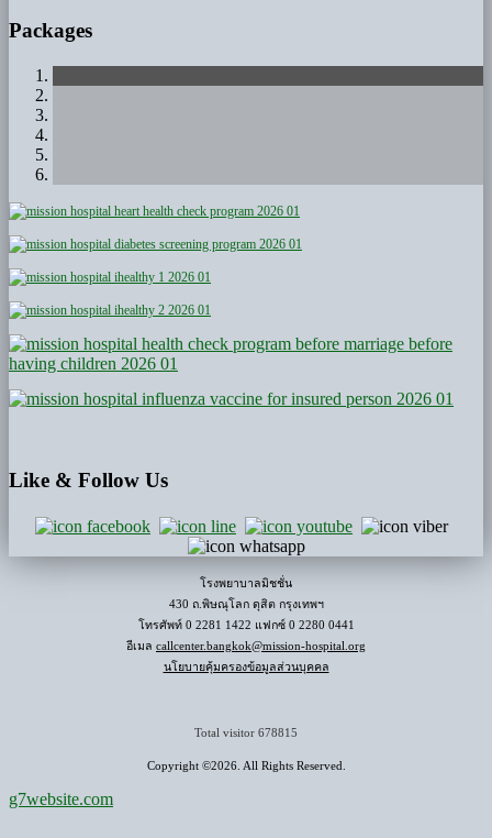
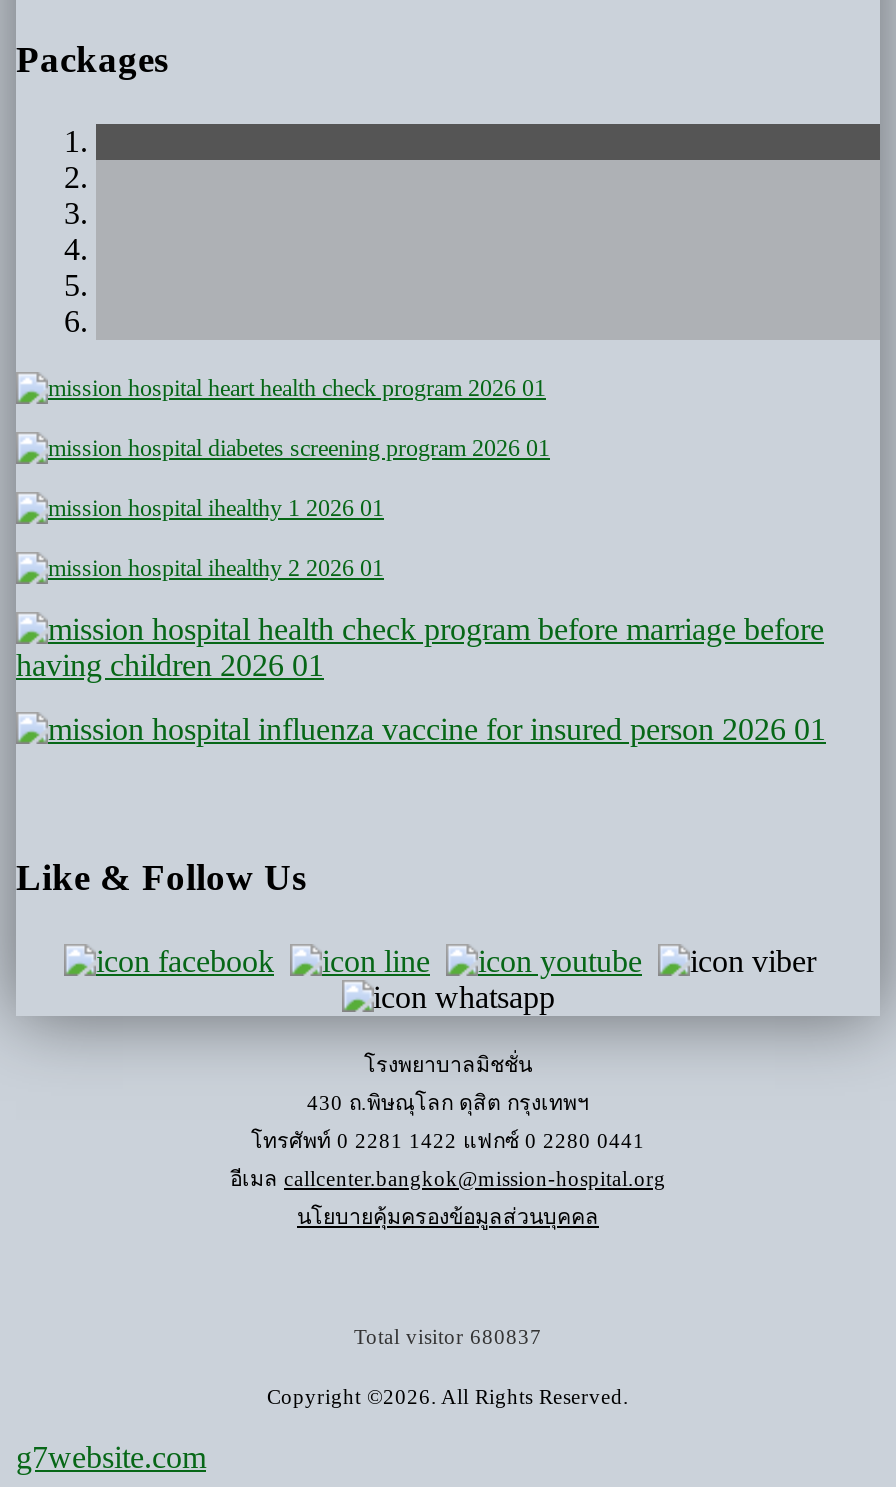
[194,727,298,739] Total visitor 678815 -> [354,1326,542,1348] Total visitor 680837

